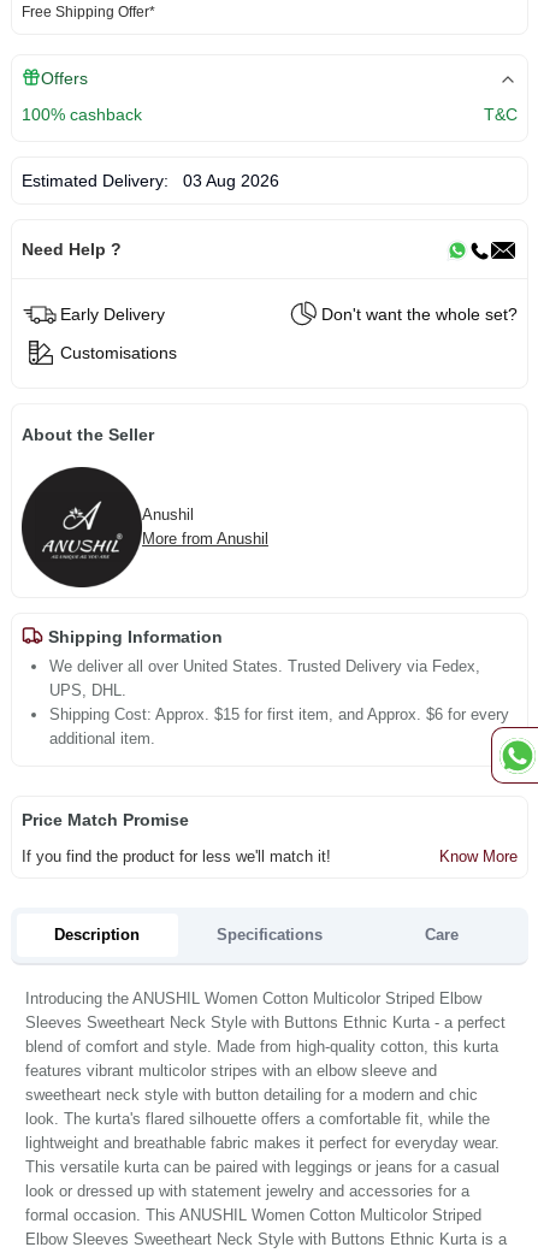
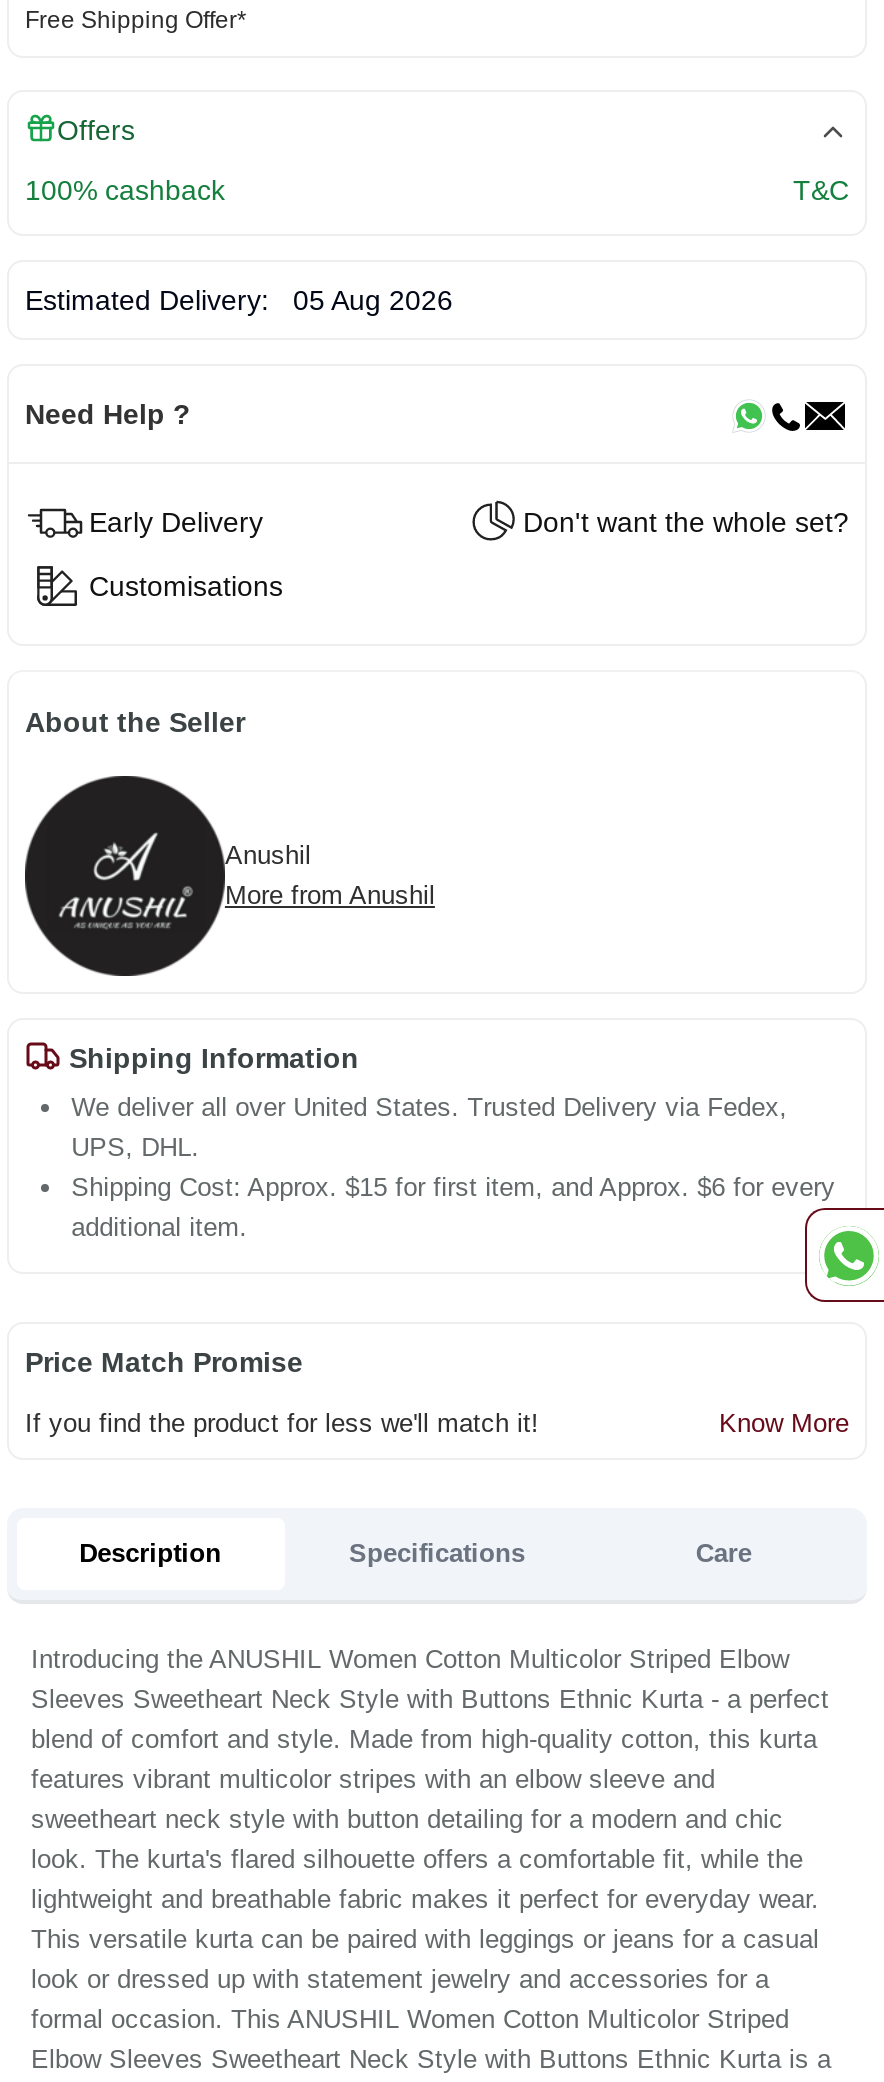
[22,171,279,190] Estimated Delivery: 03 Aug 2026 -> [25,284,453,316] Estimated Delivery: 05 Aug 2026

